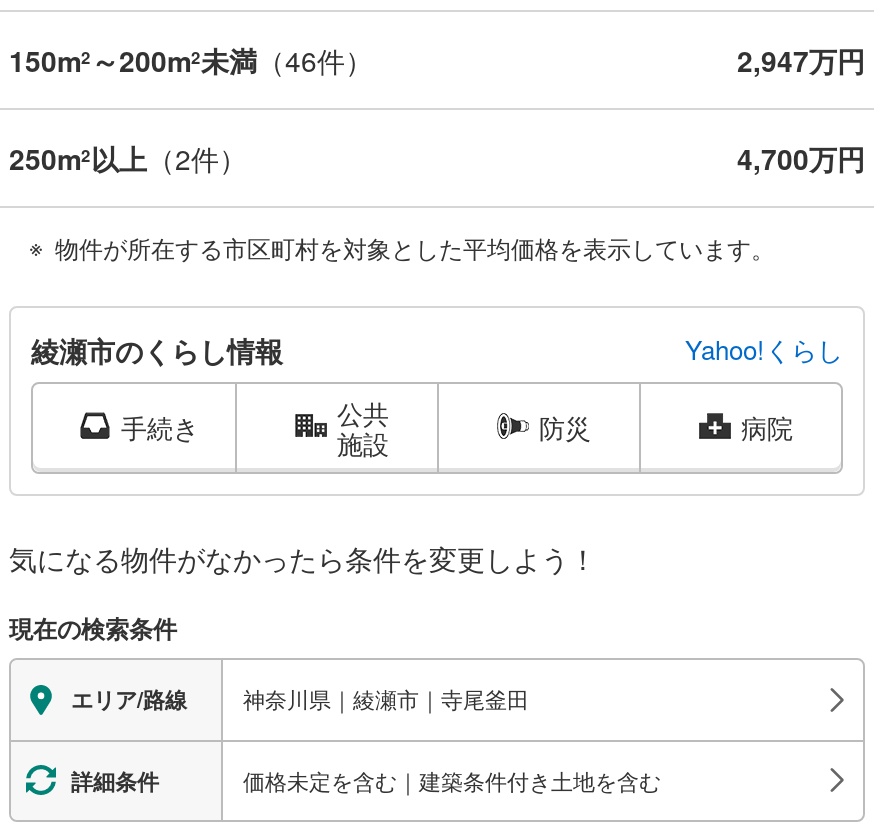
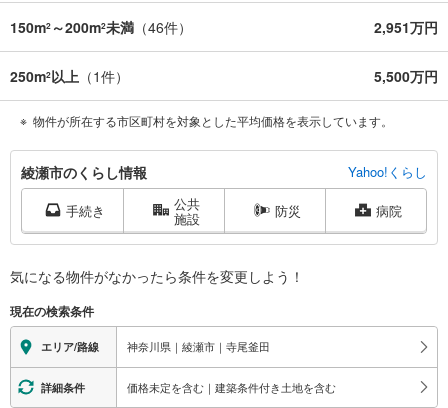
[737,40,865,80] 2,947万円 -> [374,17,438,37] 2,951万円
[9,138,247,178] 250m2以上（2件） -> [10,66,129,86] 250m2以上（1件）
[737,138,865,178] 4,700万円 -> [374,66,438,86] 5,500万円

